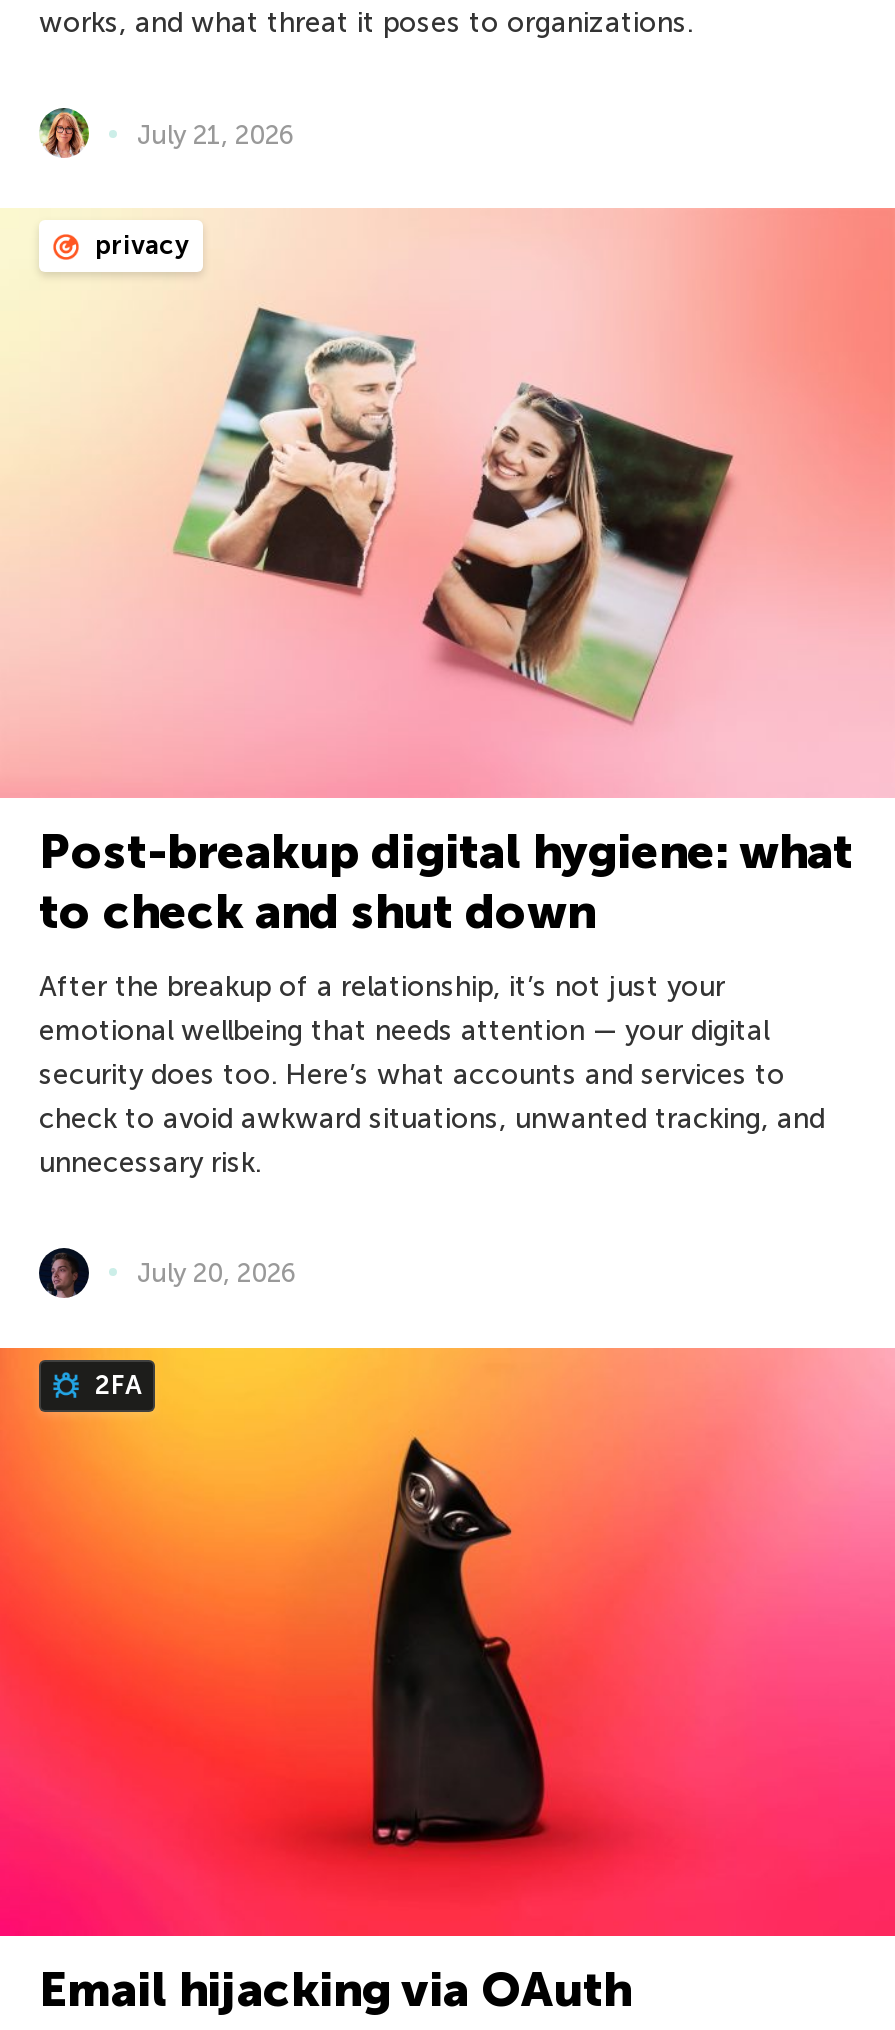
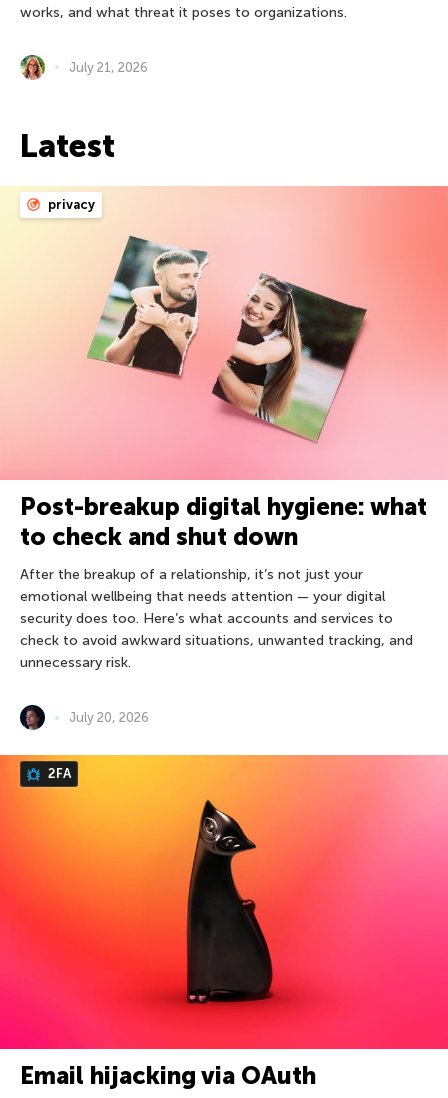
none -> [20,127,115,165] Latest

